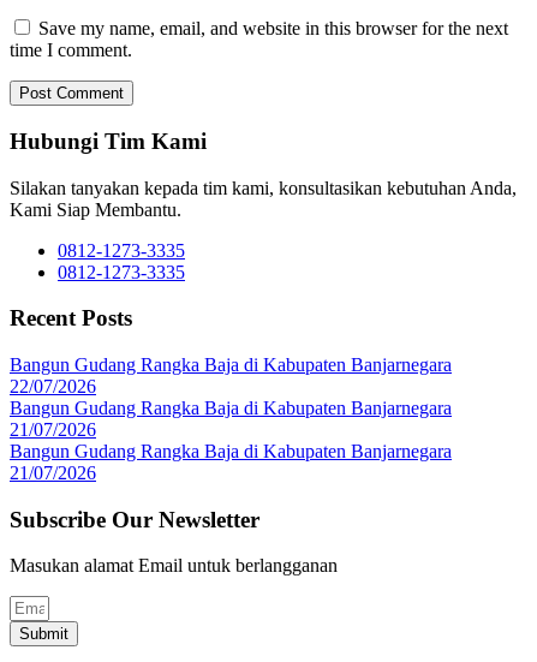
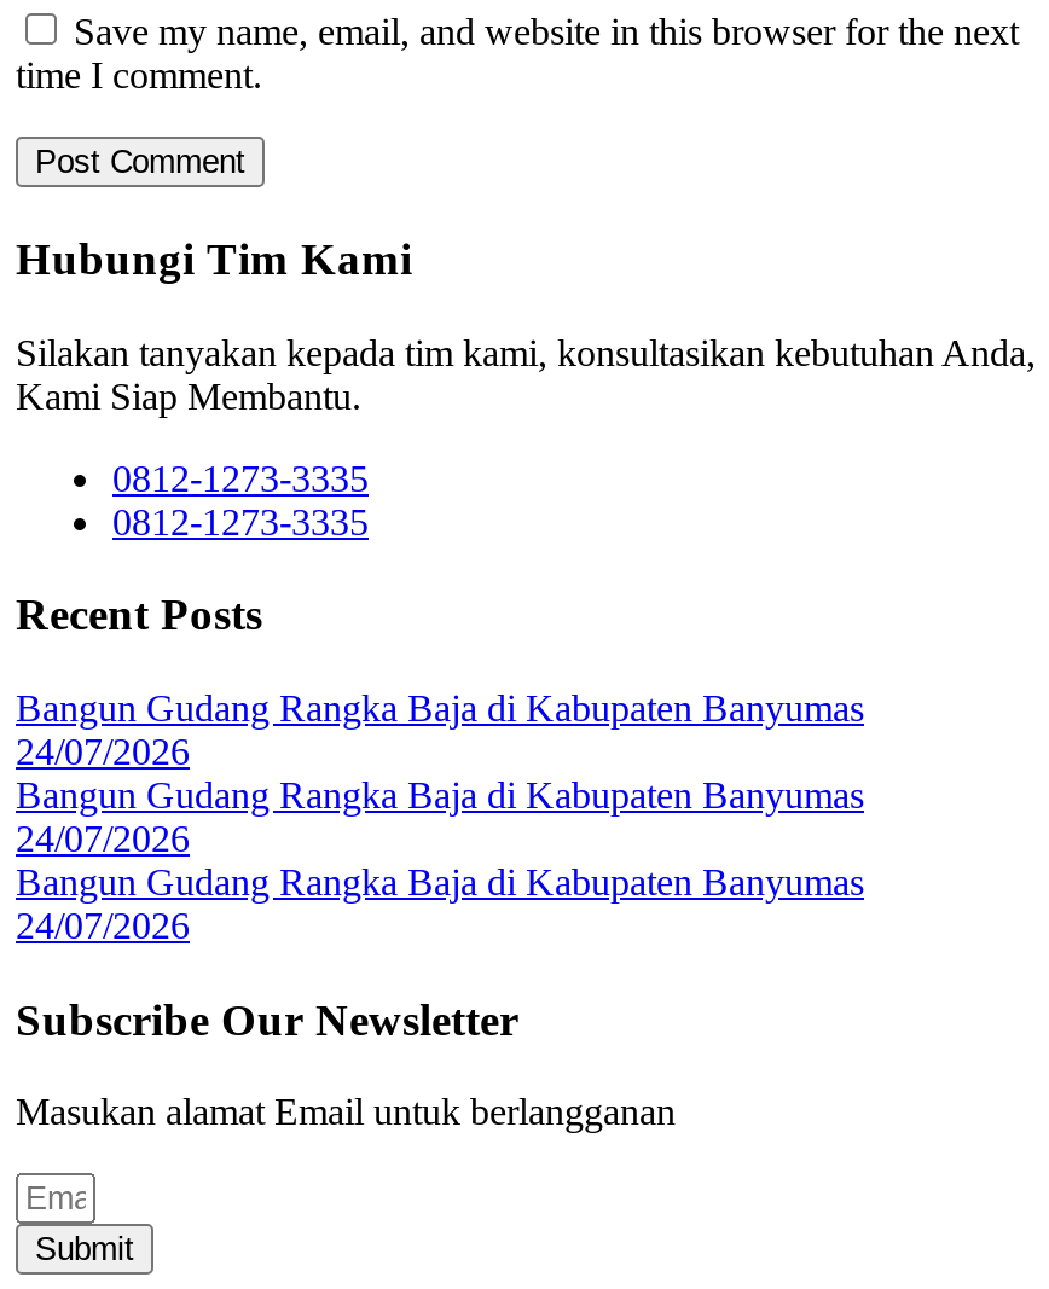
[10,354,452,375] Bangun Gudang Rangka Baja di Kabupaten Banjarnegara -> [16,687,864,728] Bangun Gudang Rangka Baja di Kabupaten Banyumas
[10,376,96,396] 22/07/2026 -> [16,731,190,772] 24/07/2026
[10,398,452,418] Bangun Gudang Rangka Baja di Kabupaten Banjarnegara -> [16,774,864,815] Bangun Gudang Rangka Baja di Kabupaten Banyumas
[10,419,96,440] 21/07/2026 -> [16,818,190,859] 24/07/2026
[10,441,452,461] Bangun Gudang Rangka Baja di Kabupaten Banjarnegara -> [16,861,864,902] Bangun Gudang Rangka Baja di Kabupaten Banyumas
[10,463,96,483] 21/07/2026 -> [16,905,190,946] 24/07/2026

